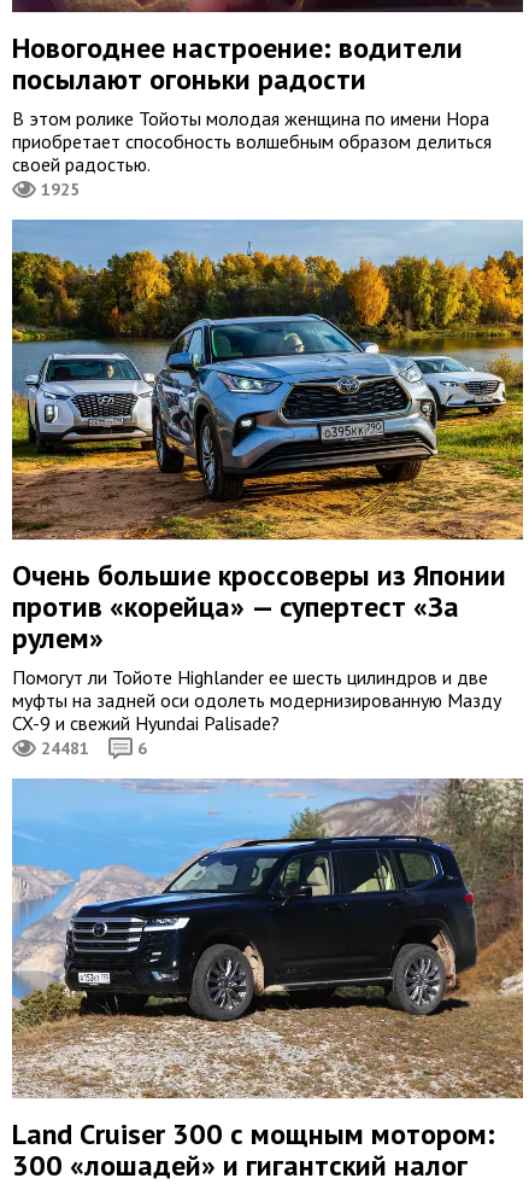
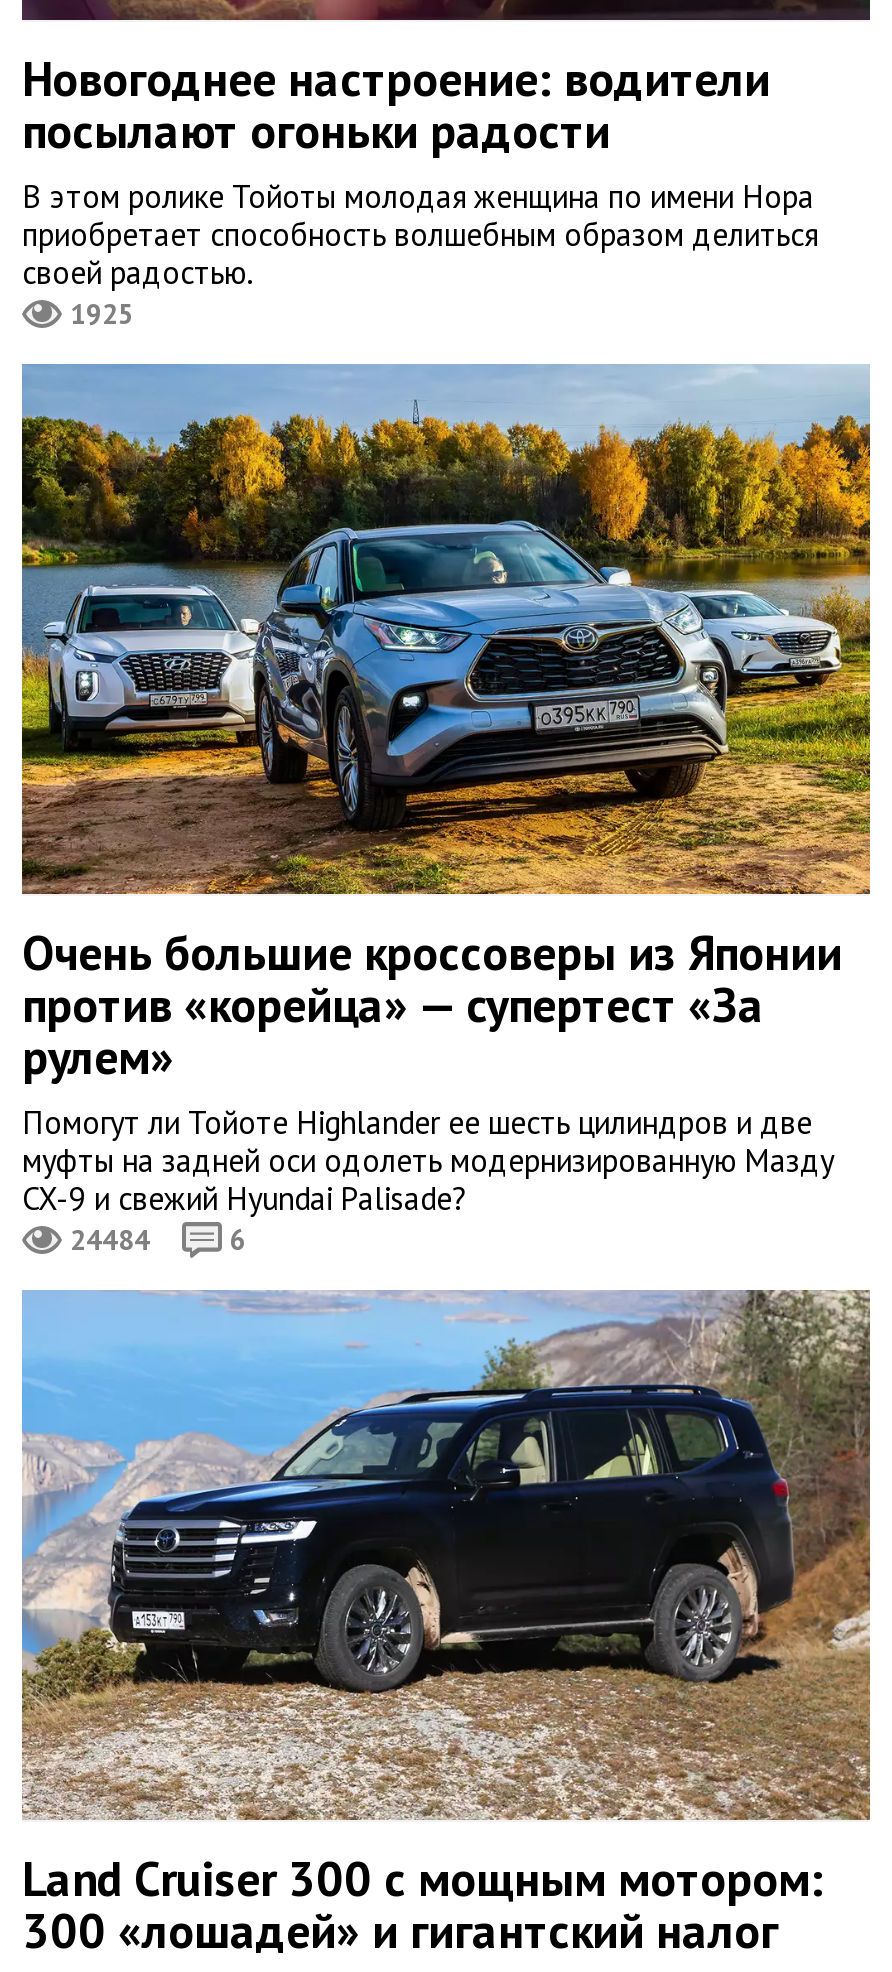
[41,738,89,759] 24481 -> [70,1223,150,1259] 24484

